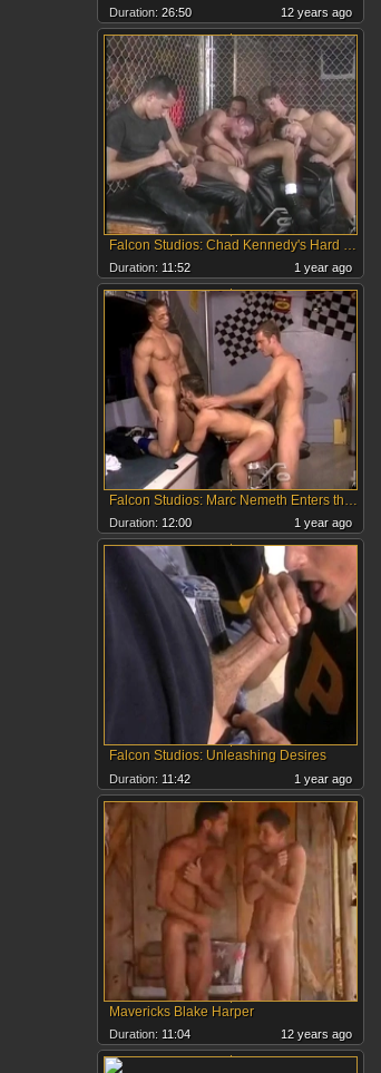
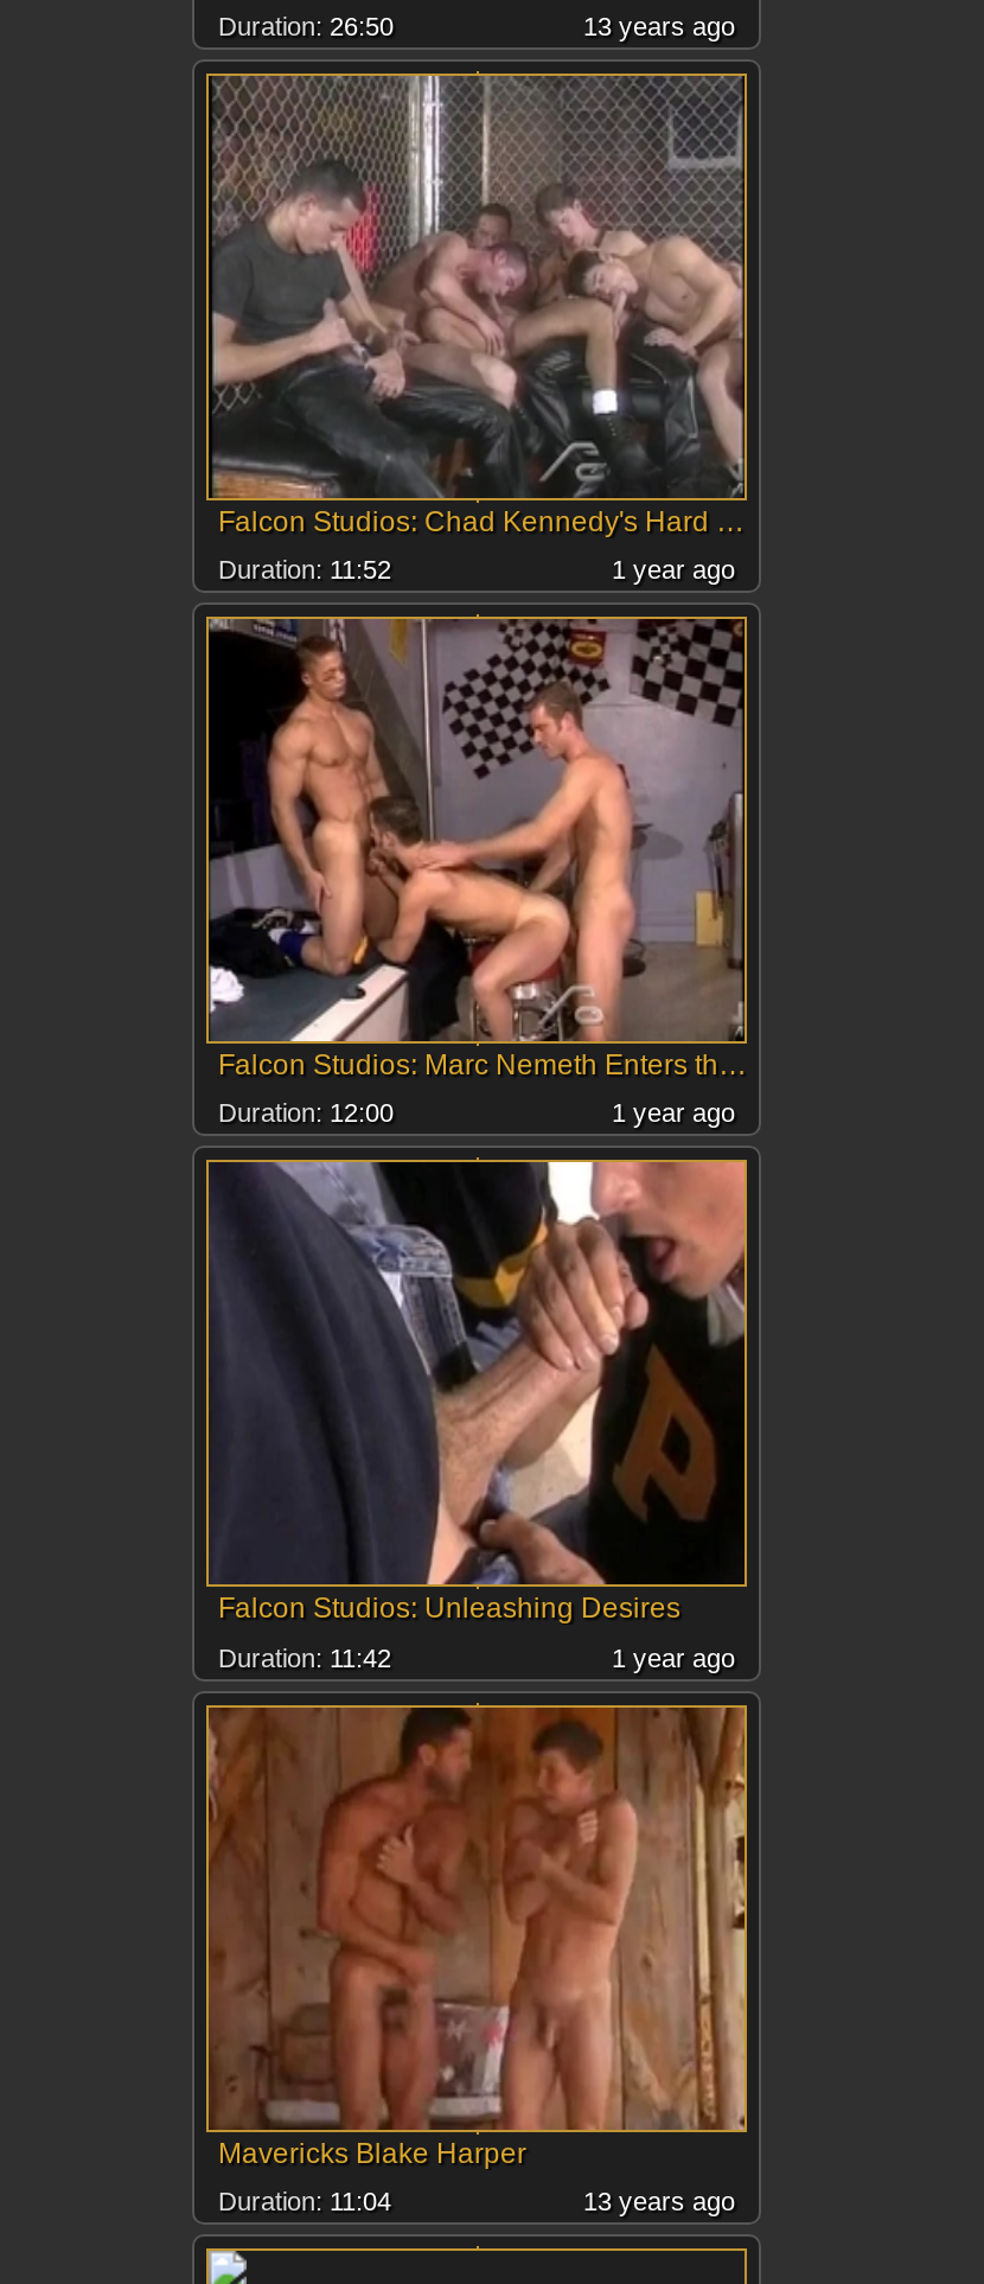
[281,5,352,19] 12 years ago -> [583,11,735,40] 13 years ago
[281,1027,352,1041] 12 years ago -> [583,2187,735,2215] 13 years ago

